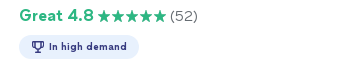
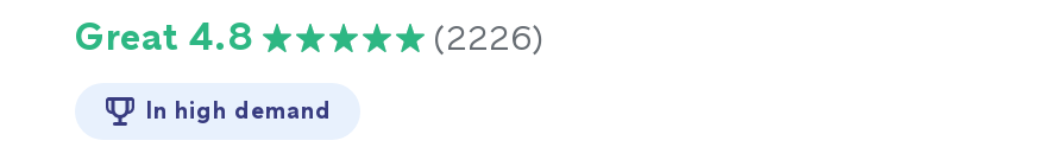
[170,8,198,25] (52) -> [434,18,543,58] (2226)

